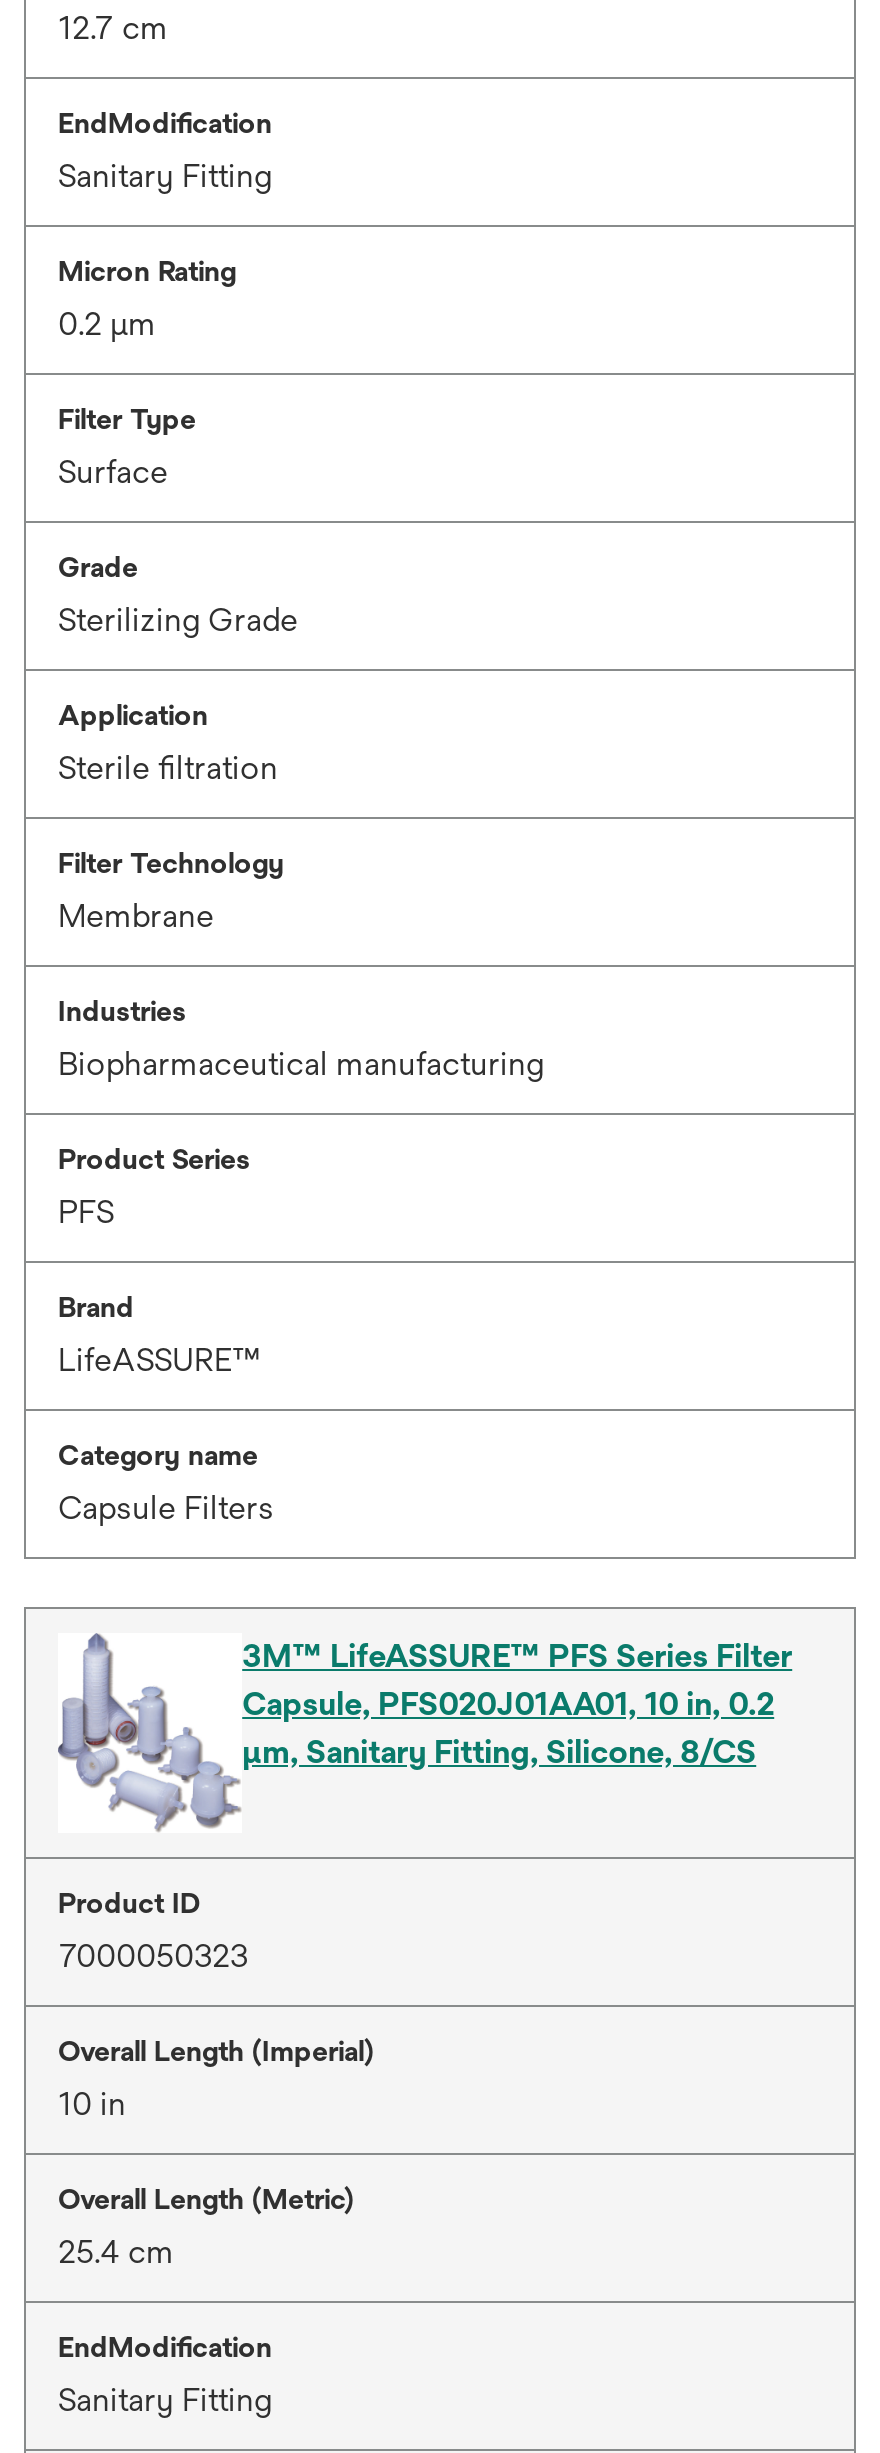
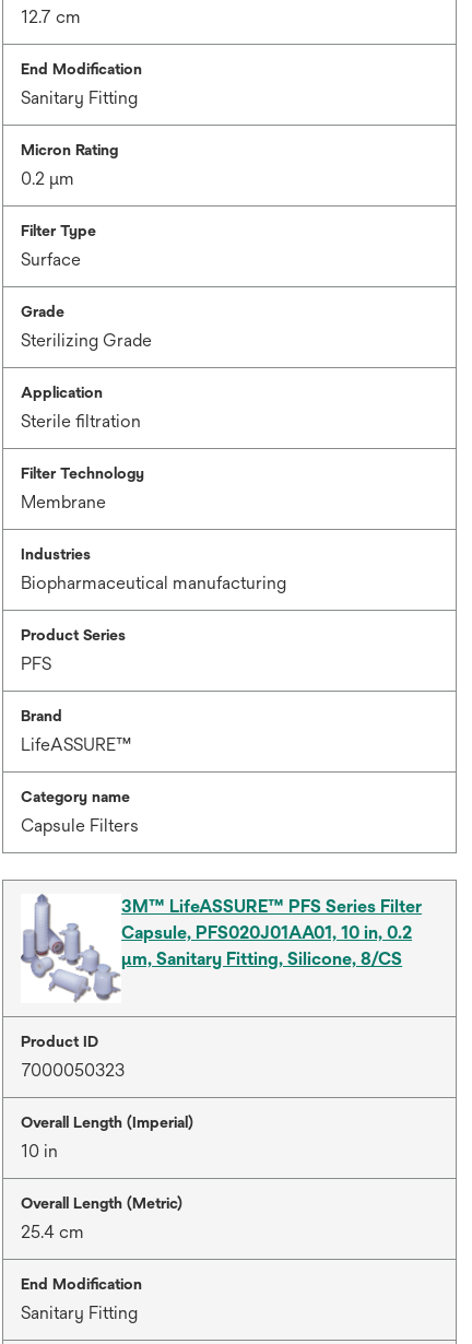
[58,107,272,139] EndModification -> [21,60,142,78] End Modification
[58,2331,272,2363] EndModification -> [21,1275,142,1293] End Modification

